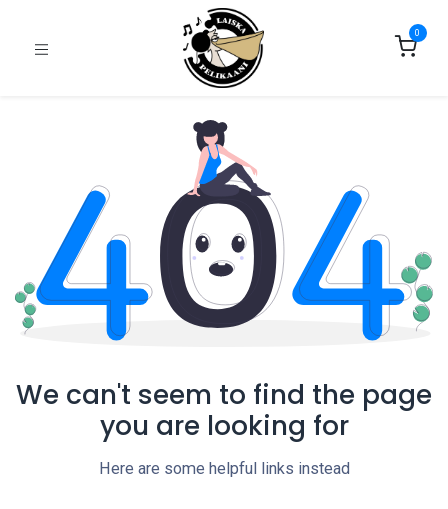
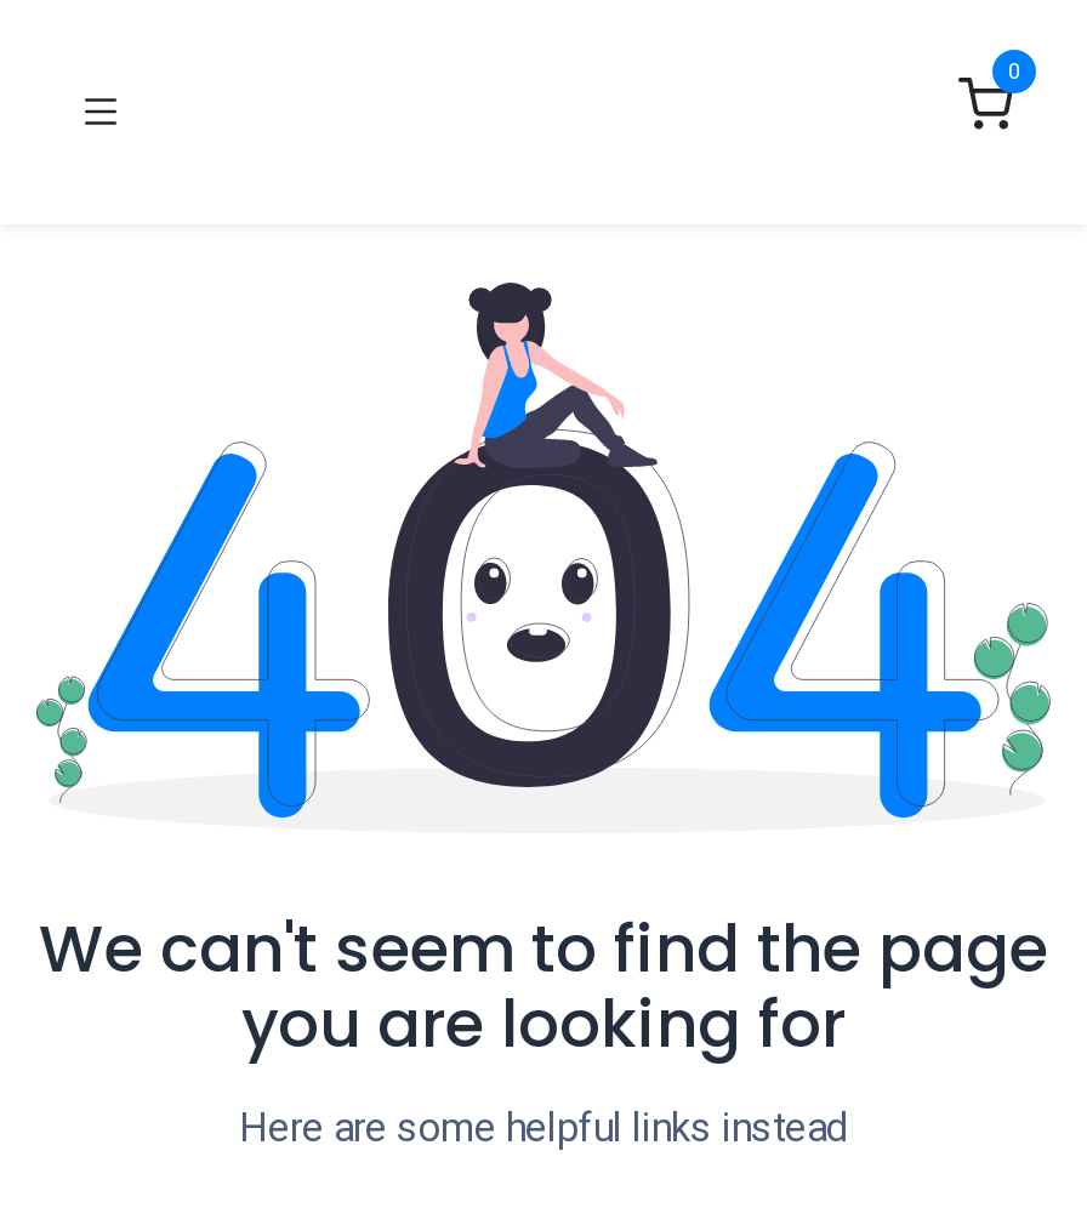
[182,7,265,89] [image] -> none

